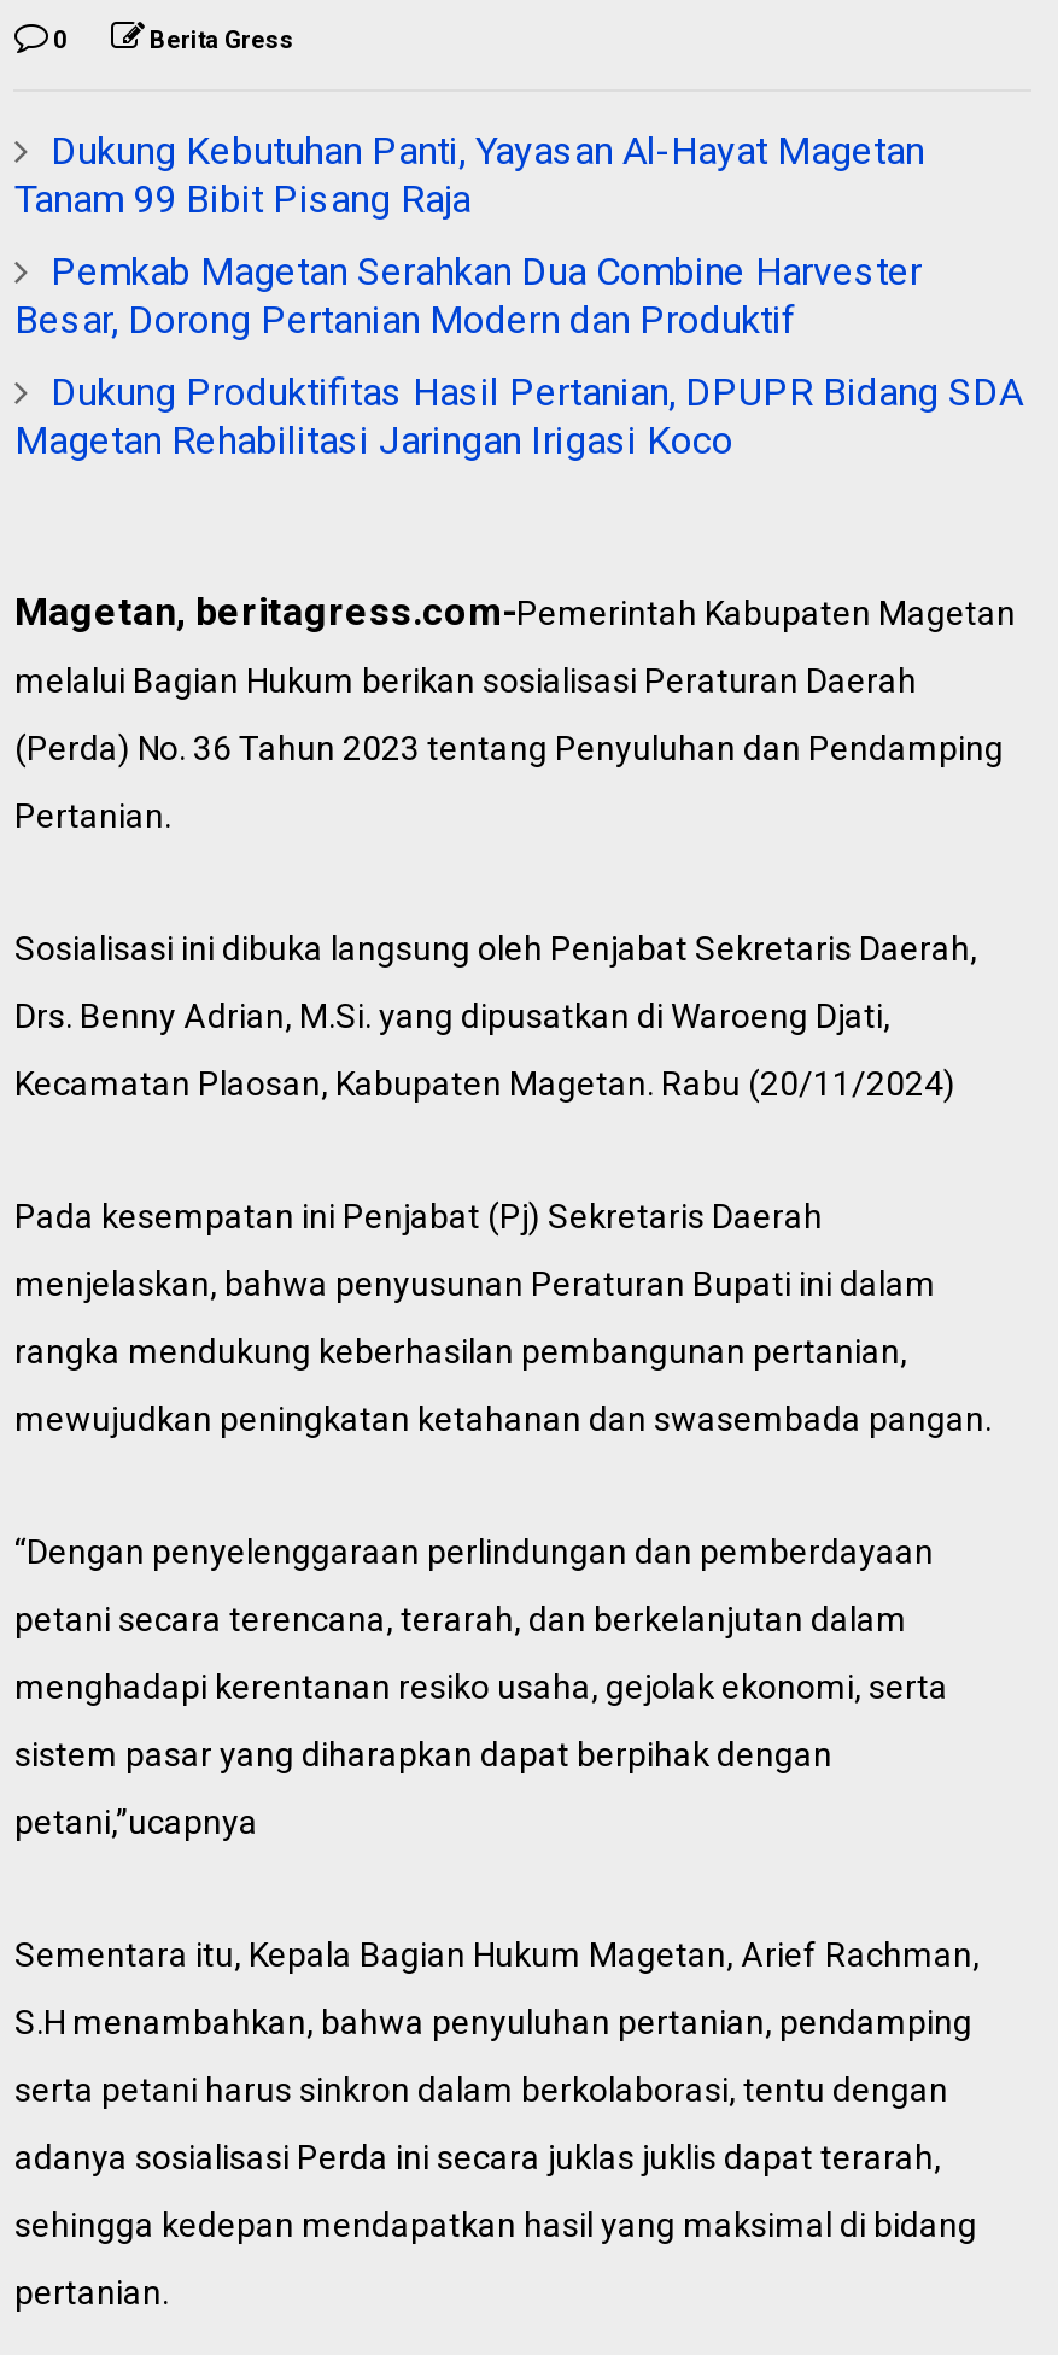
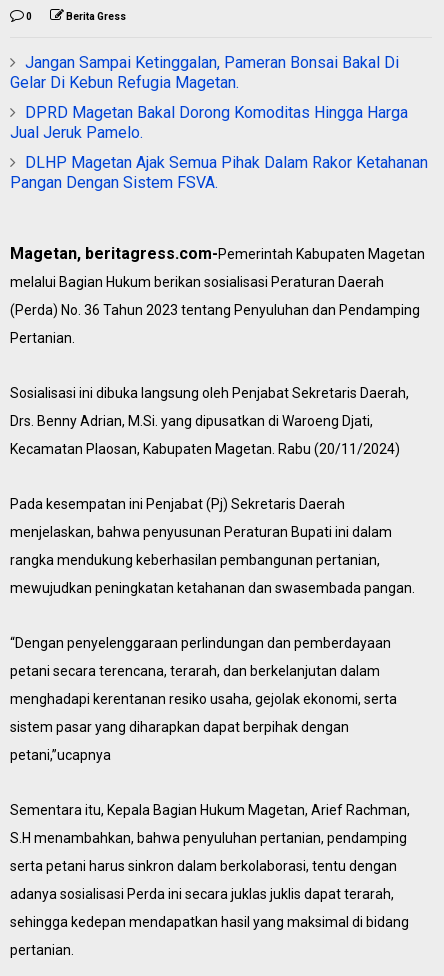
[14,129,924,223] Dukung Kebutuhan Panti, Yayasan Al-Hayat Magetan | Tanam 99 Bibit Pisang Raja -> [10,53,399,92] Jangan Sampai Ketinggalan, Pameran Bonsai Bakal Di | Gelar Di Kebun Refugia Magetan.
[14,249,921,343] Pemkab Magetan Serahkan Dua Combine Harvester | Besar, Dorong Pertanian Modern dan Produktif -> [10,103,408,142] DPRD Magetan Bakal Dorong Komoditas Hingga Harga | Jual Jeruk Pamelo.
[14,370,1023,464] Dukung Produktifitas Hasil Pertanian, DPUPR Bidang SDA | Magetan Rehabilitasi Jaringan Irigasi Koco -> [10,153,428,192] DLHP Magetan Ajak Semua Pihak Dalam Rakor Ketahanan | Pangan Dengan Sistem FSVA.

